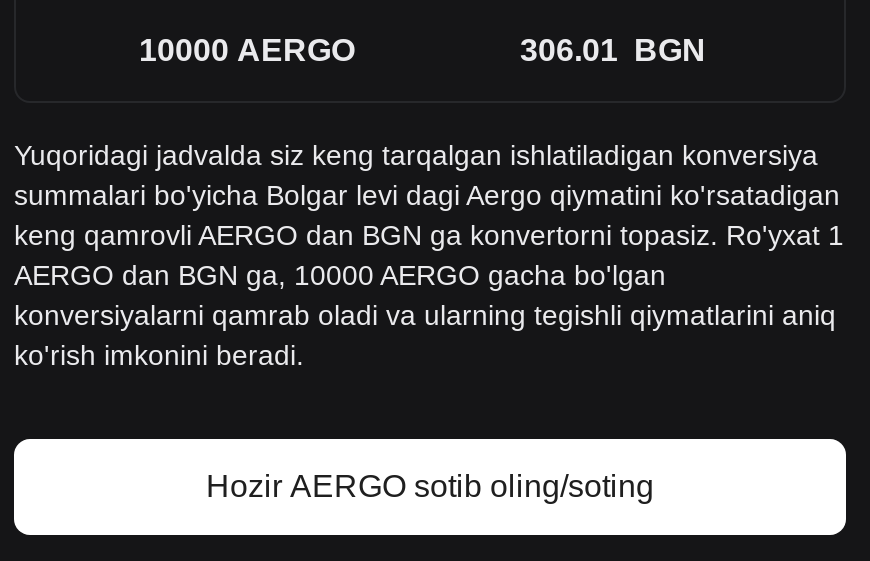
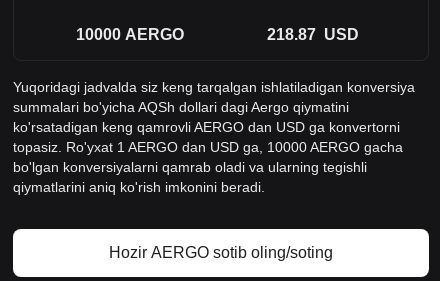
[520,33,706,67] 306.01 BGN -> [266,26,358,43] 218.87 USD
[14,179,844,371] summalari bo'yicha Bolgar levi dagi Aergo qiymatini ko'rsatadigan | keng qamrovli AERGO dan BGN ga konvertorni topasiz. Ro'yxat 1 | AERGO dan BGN ga, 10000 AERGO gacha bo'lgan | konversiyalarni qamrab oladi va ularning tegishli qiymatlarini aniq | ko'rish imkonini beradi. -> [13,99,403,195] summalari bo'yicha AQSh dollari dagi Aergo qiymatini | ko'rsatadigan keng qamrovli AERGO dan USD ga konvertorni | topasiz. Ro'yxat 1 AERGO dan USD ga, 10000 AERGO gacha | bo'lgan konversiyalarni qamrab oladi va ularning tegishli | qiymatlarini aniq ko'rish imkonini beradi.

